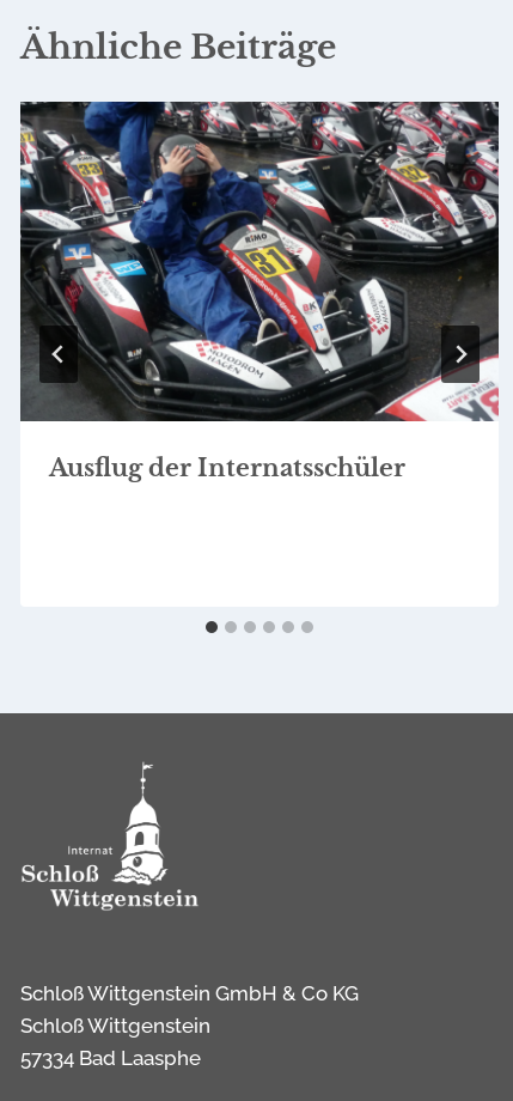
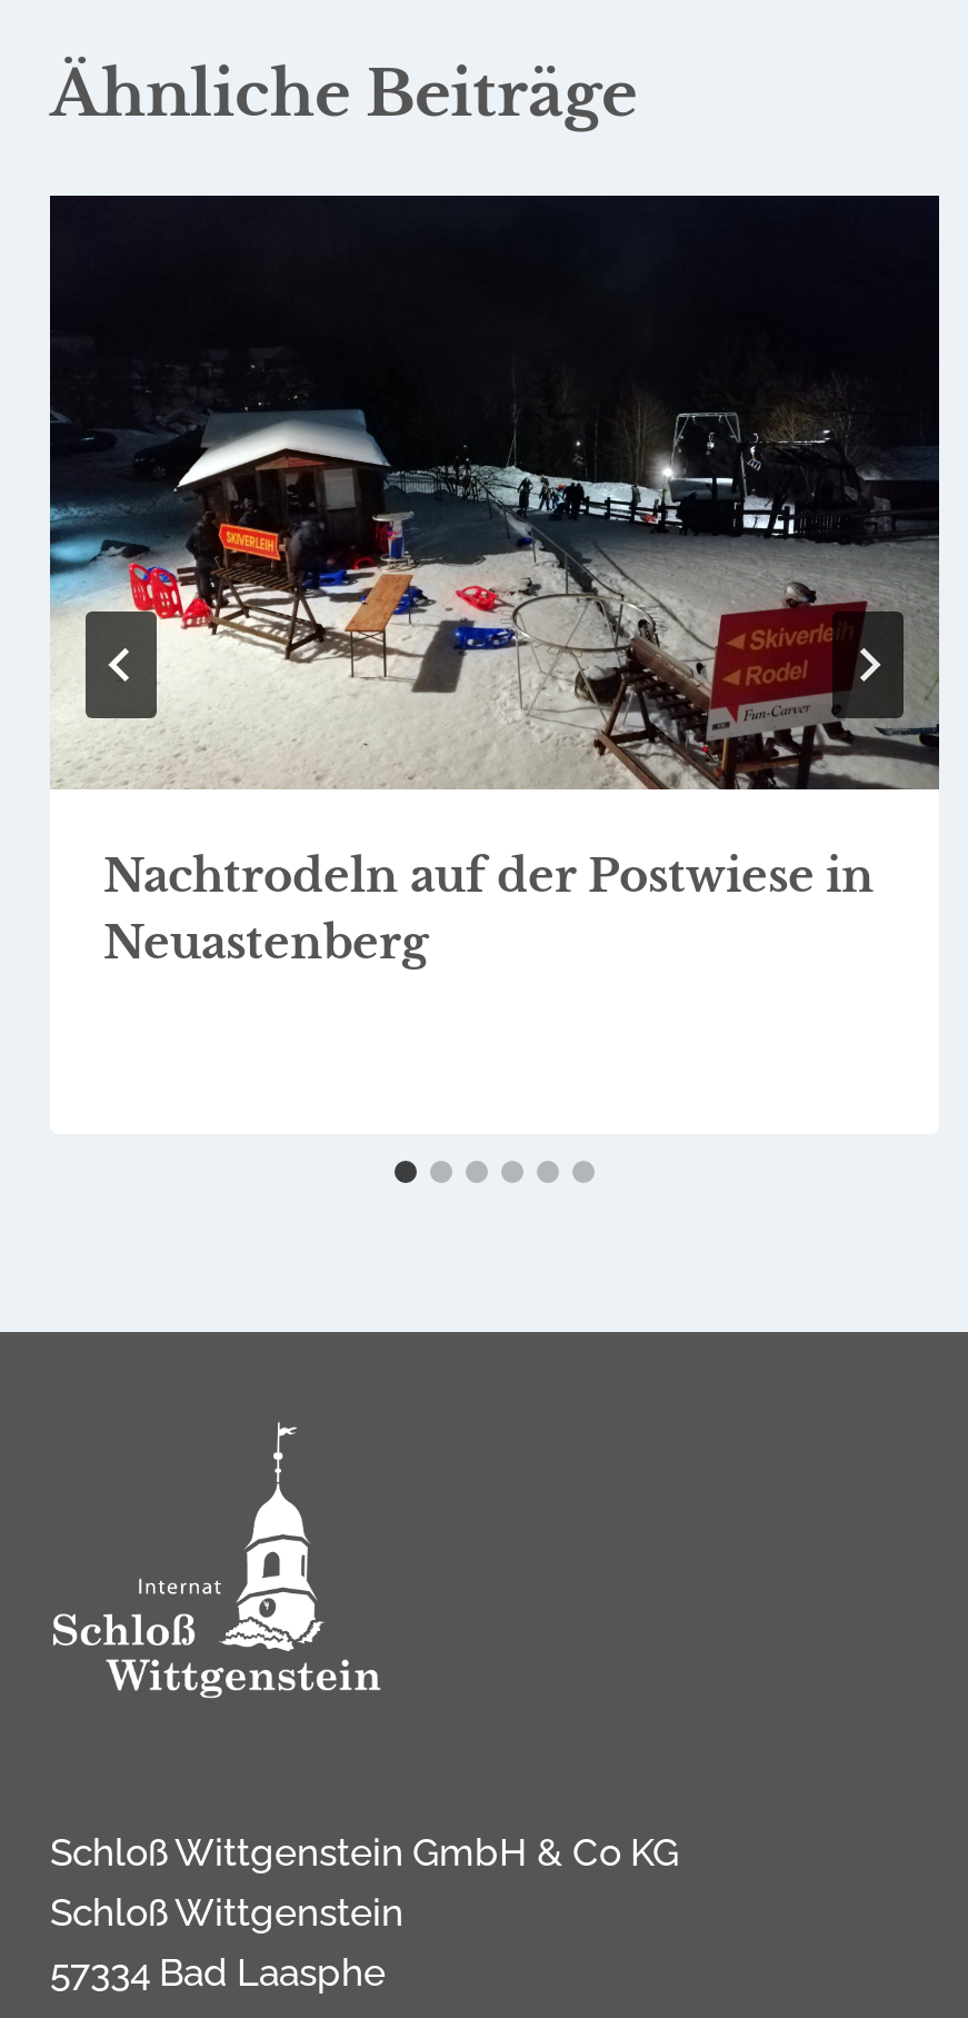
[19,101,500,482] [image] | Ausflug der Internatsschüler -> [48,193,941,969] [image] | Nachtrodeln auf der Postwiese in | Neuastenberg

